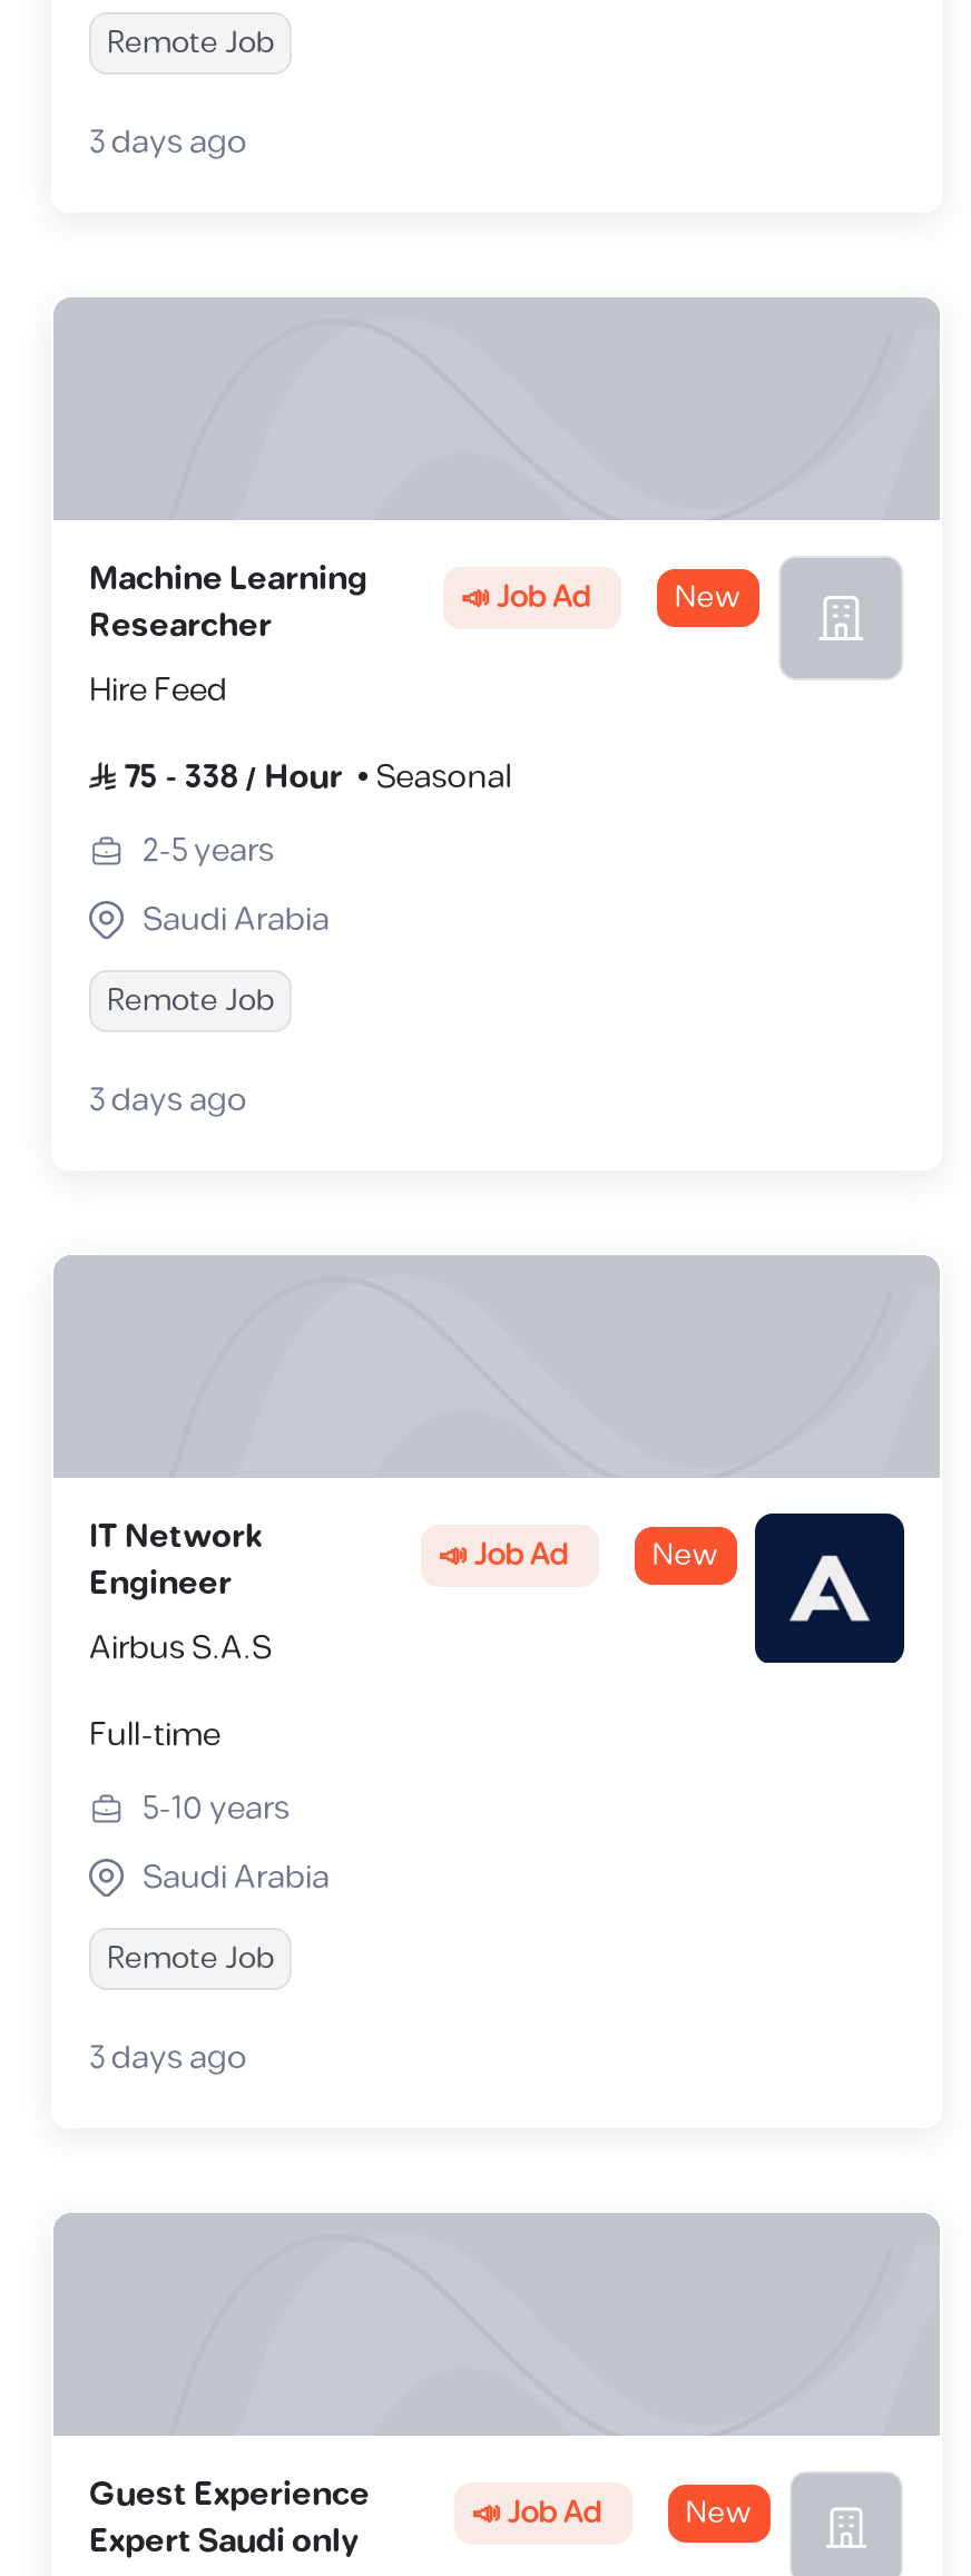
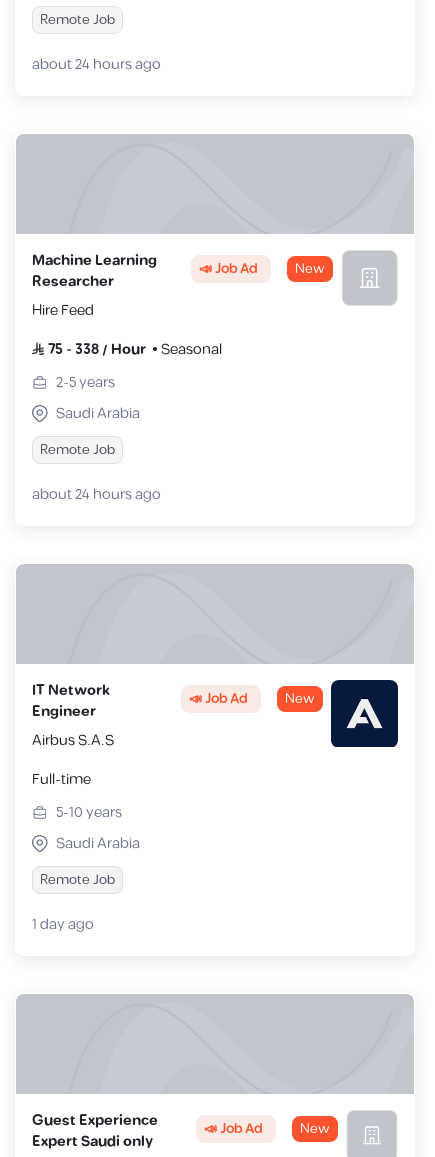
[89,117,247,168] 3 days ago -> [32,53,161,76] about 24 hours ago
[89,1075,247,1126] 3 days ago -> [32,483,161,506] about 24 hours ago
[89,2033,247,2084] 3 days ago -> [32,913,94,936] 1 day ago

